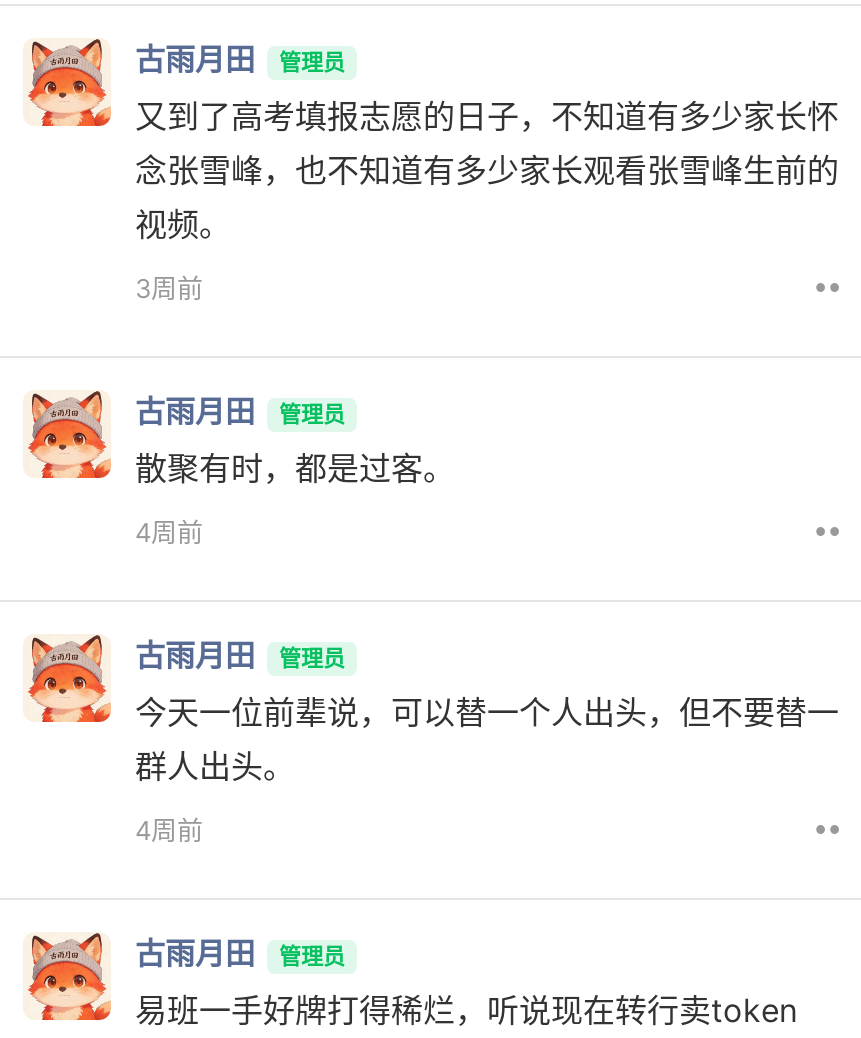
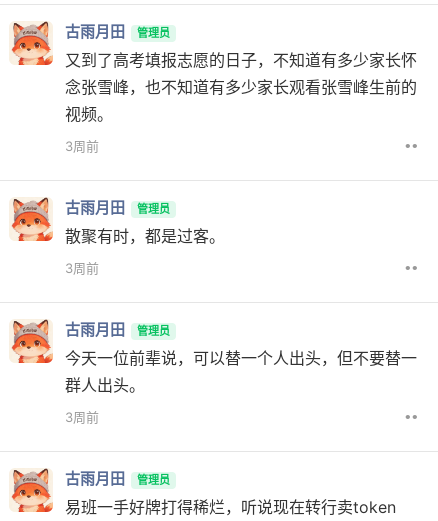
[135,516,203,548] 4周前 -> [65,260,99,276] 3周前
[135,814,203,846] 4周前 -> [65,409,99,425] 3周前

